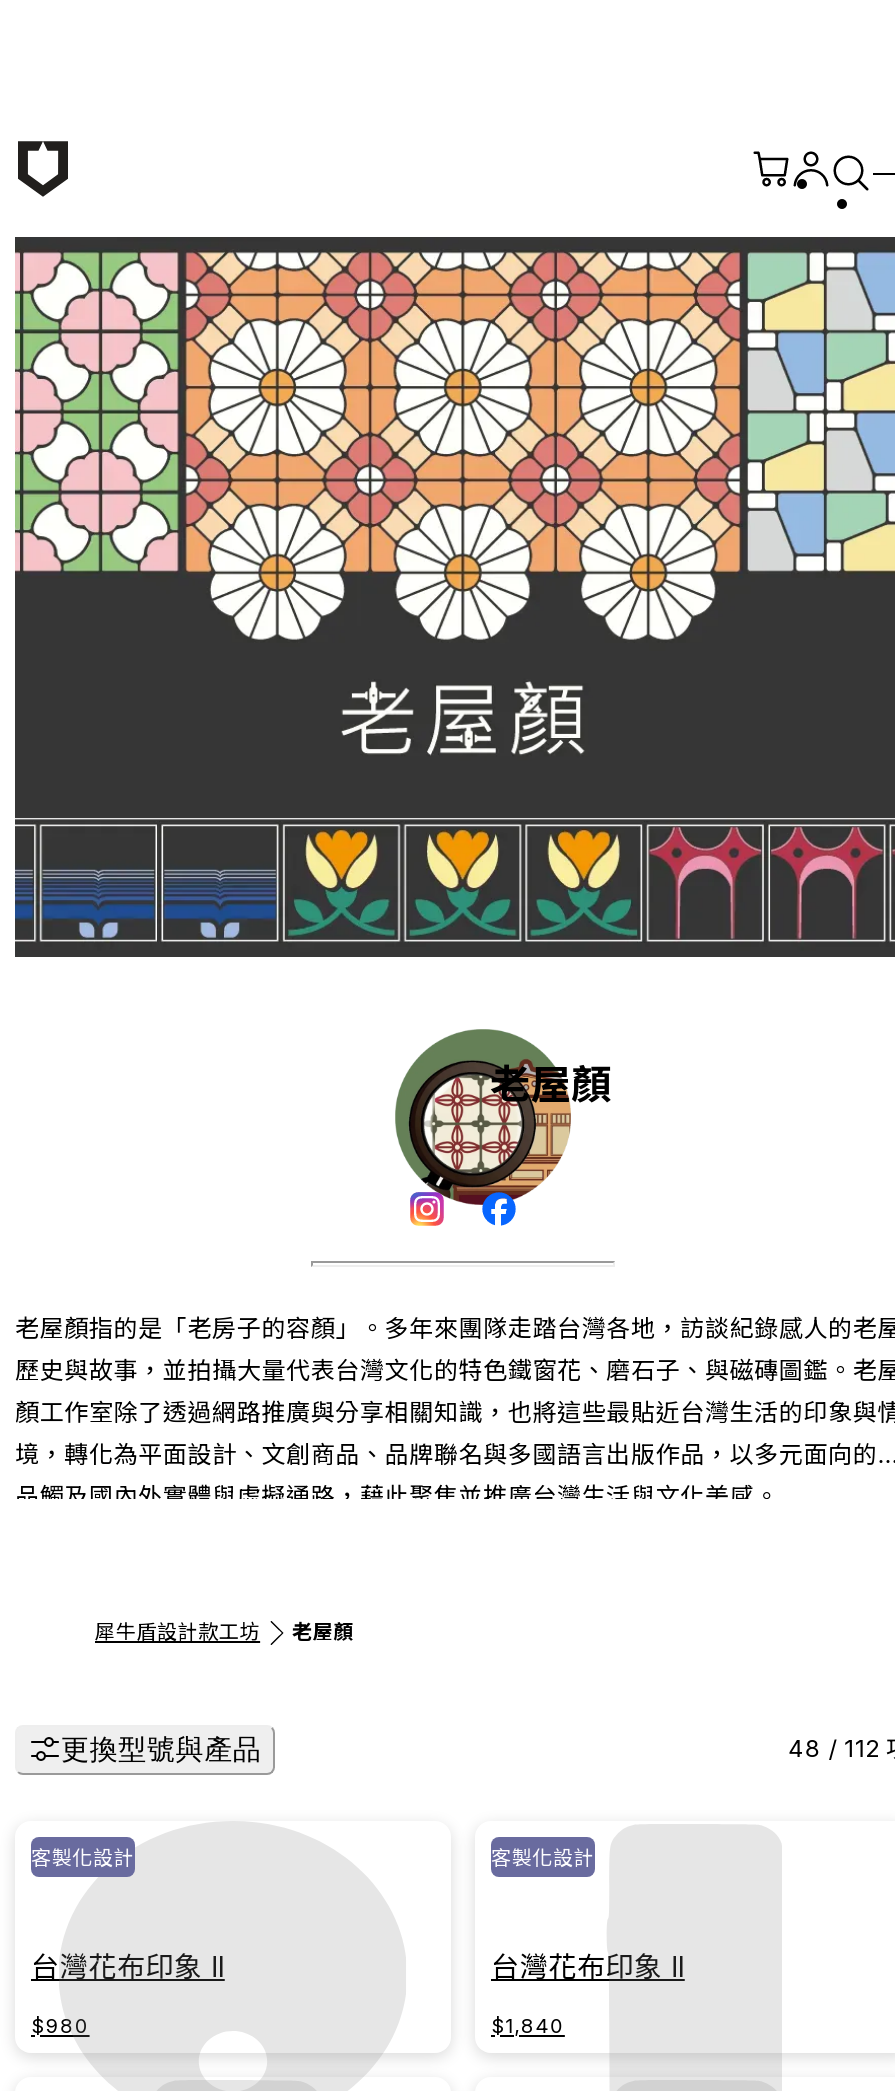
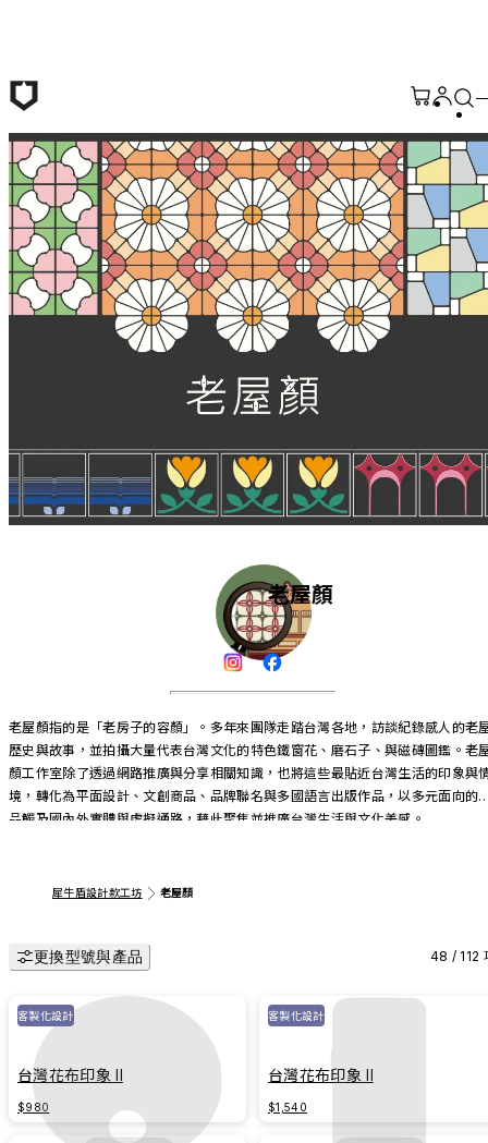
[491,2013,565,2037] $1,840 -> [268,1101,307,1114] $1,540

